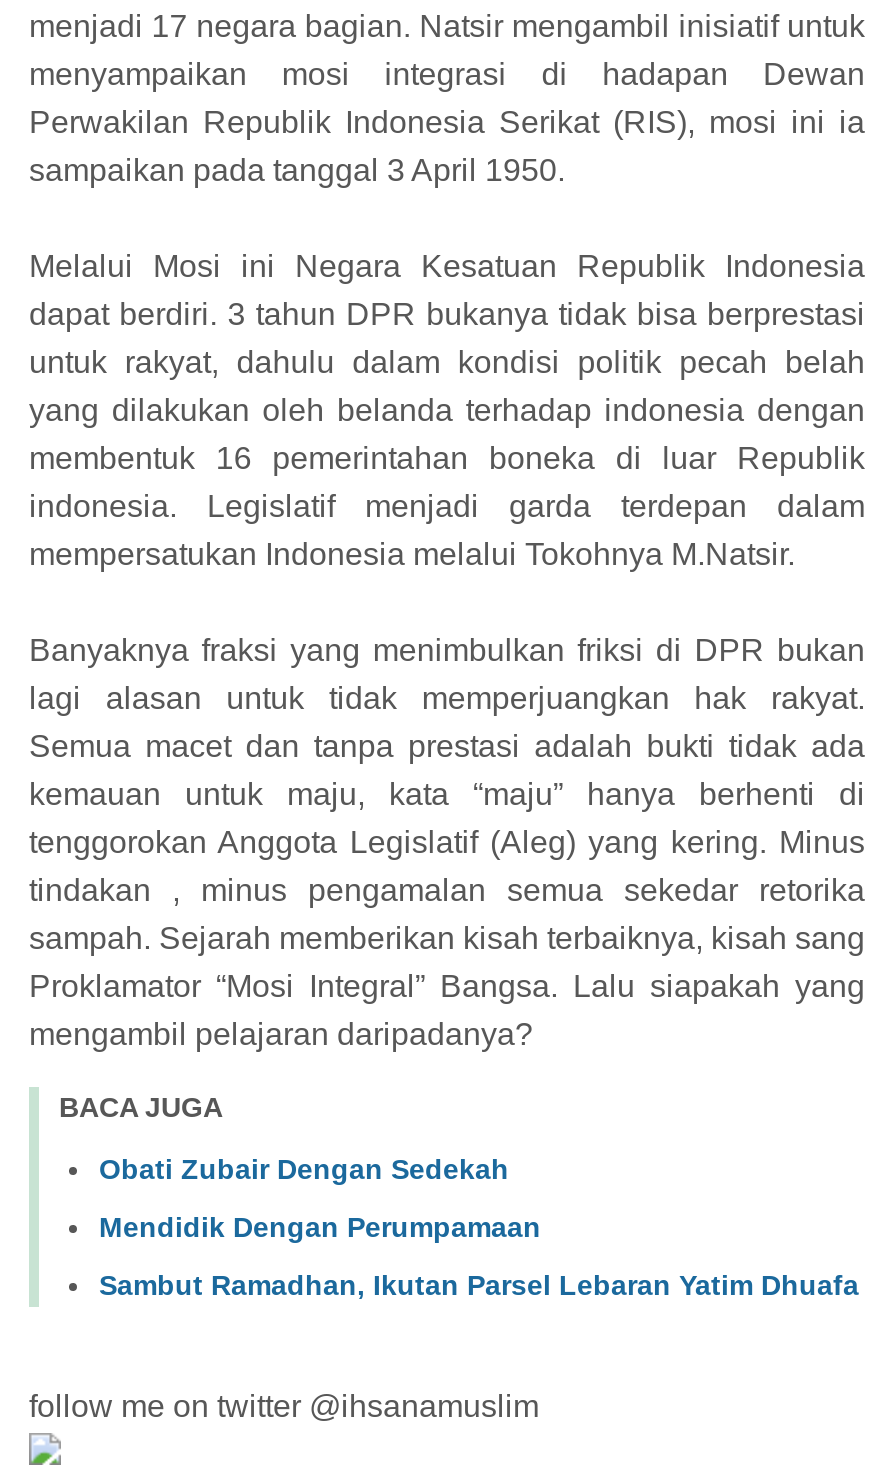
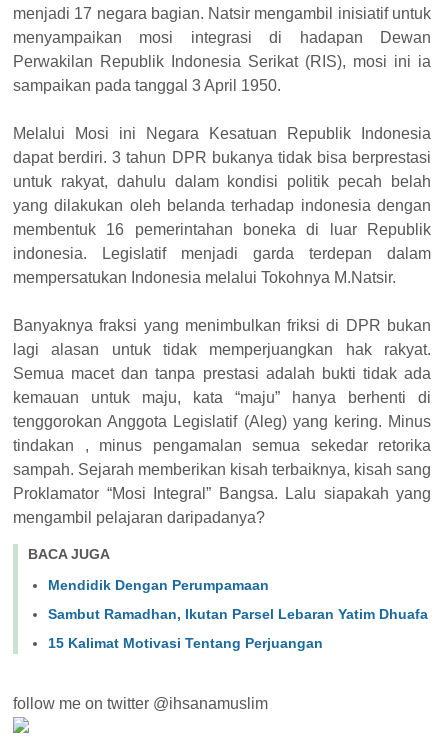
[99,1152,509,1184] Obati Zubair Dengan Sedekah -> none
moved [99,1210,859,1300] -> [48,577,428,622]: Mendidik Dengan Perumpamaan | Sambut Ramadhan, Ikutan Parsel Lebaran Yatim Dhuafa
none -> [48,635,323,651] 15 Kalimat Motivasi Tentang Perjuangan

